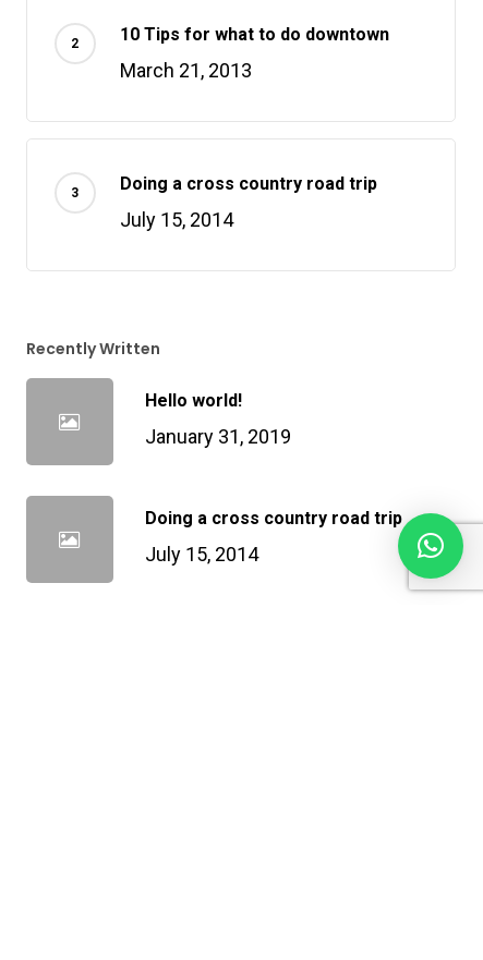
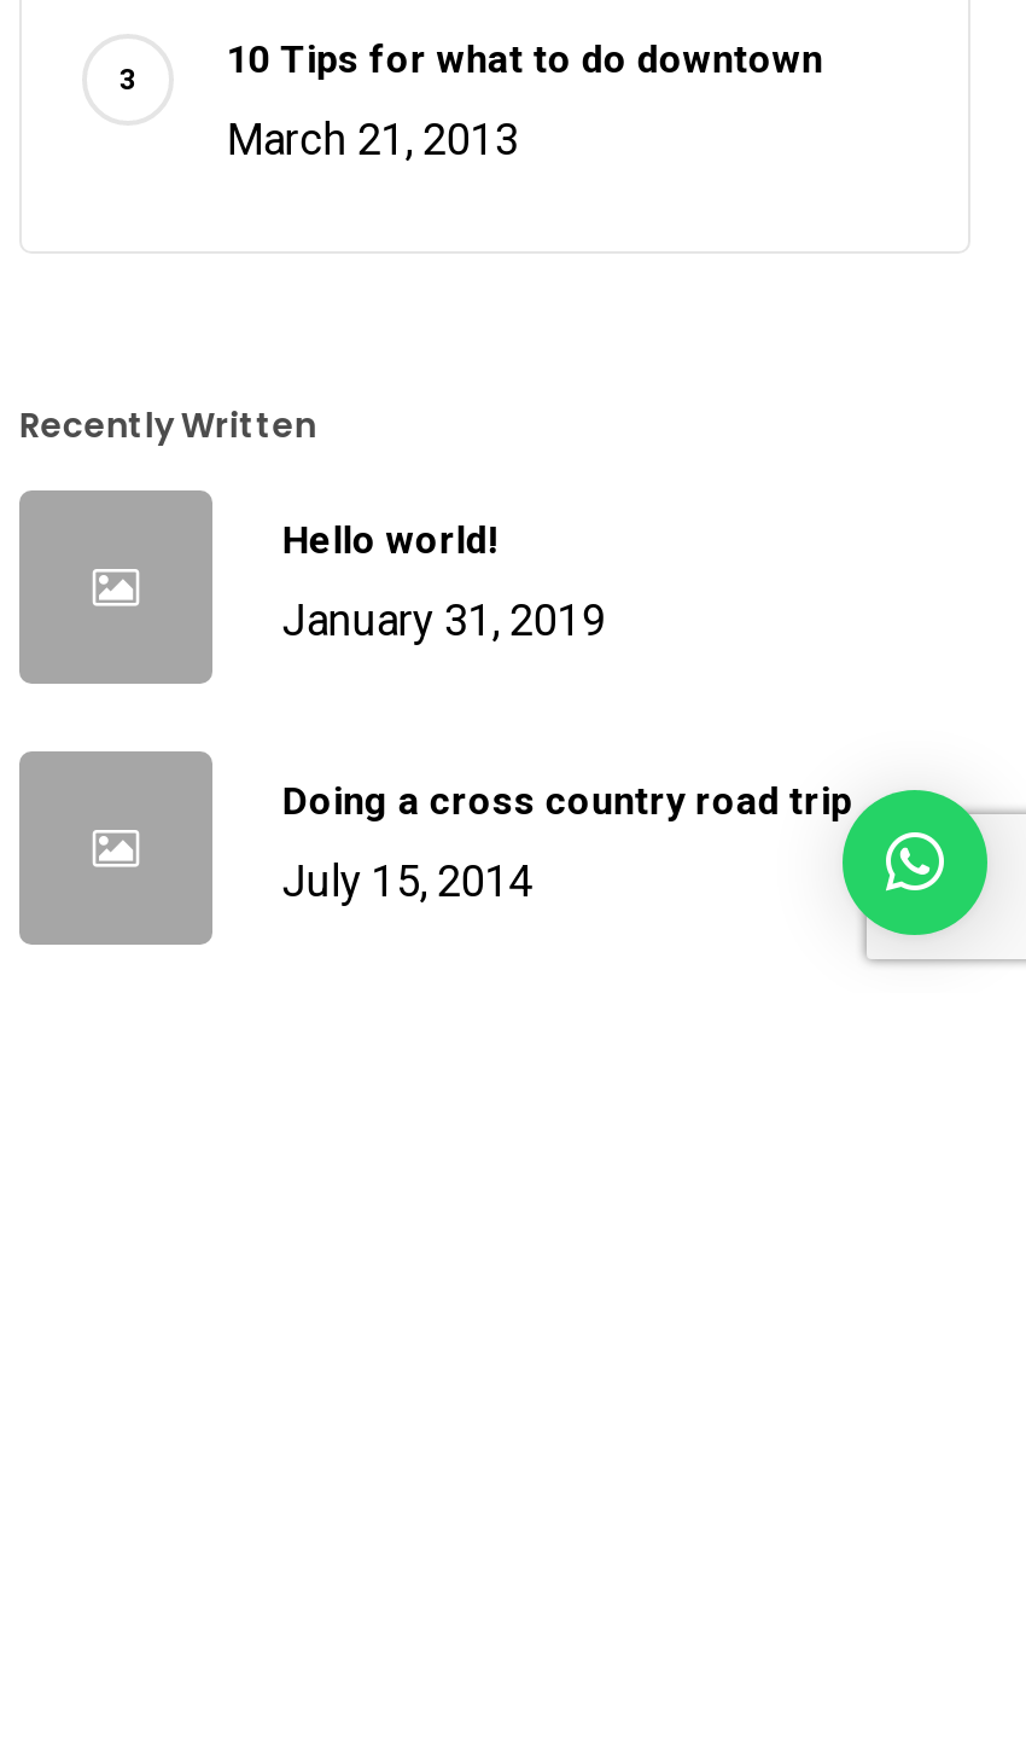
[120,173,377,231] Doing a cross country road trip | July 15, 2014 -> none

